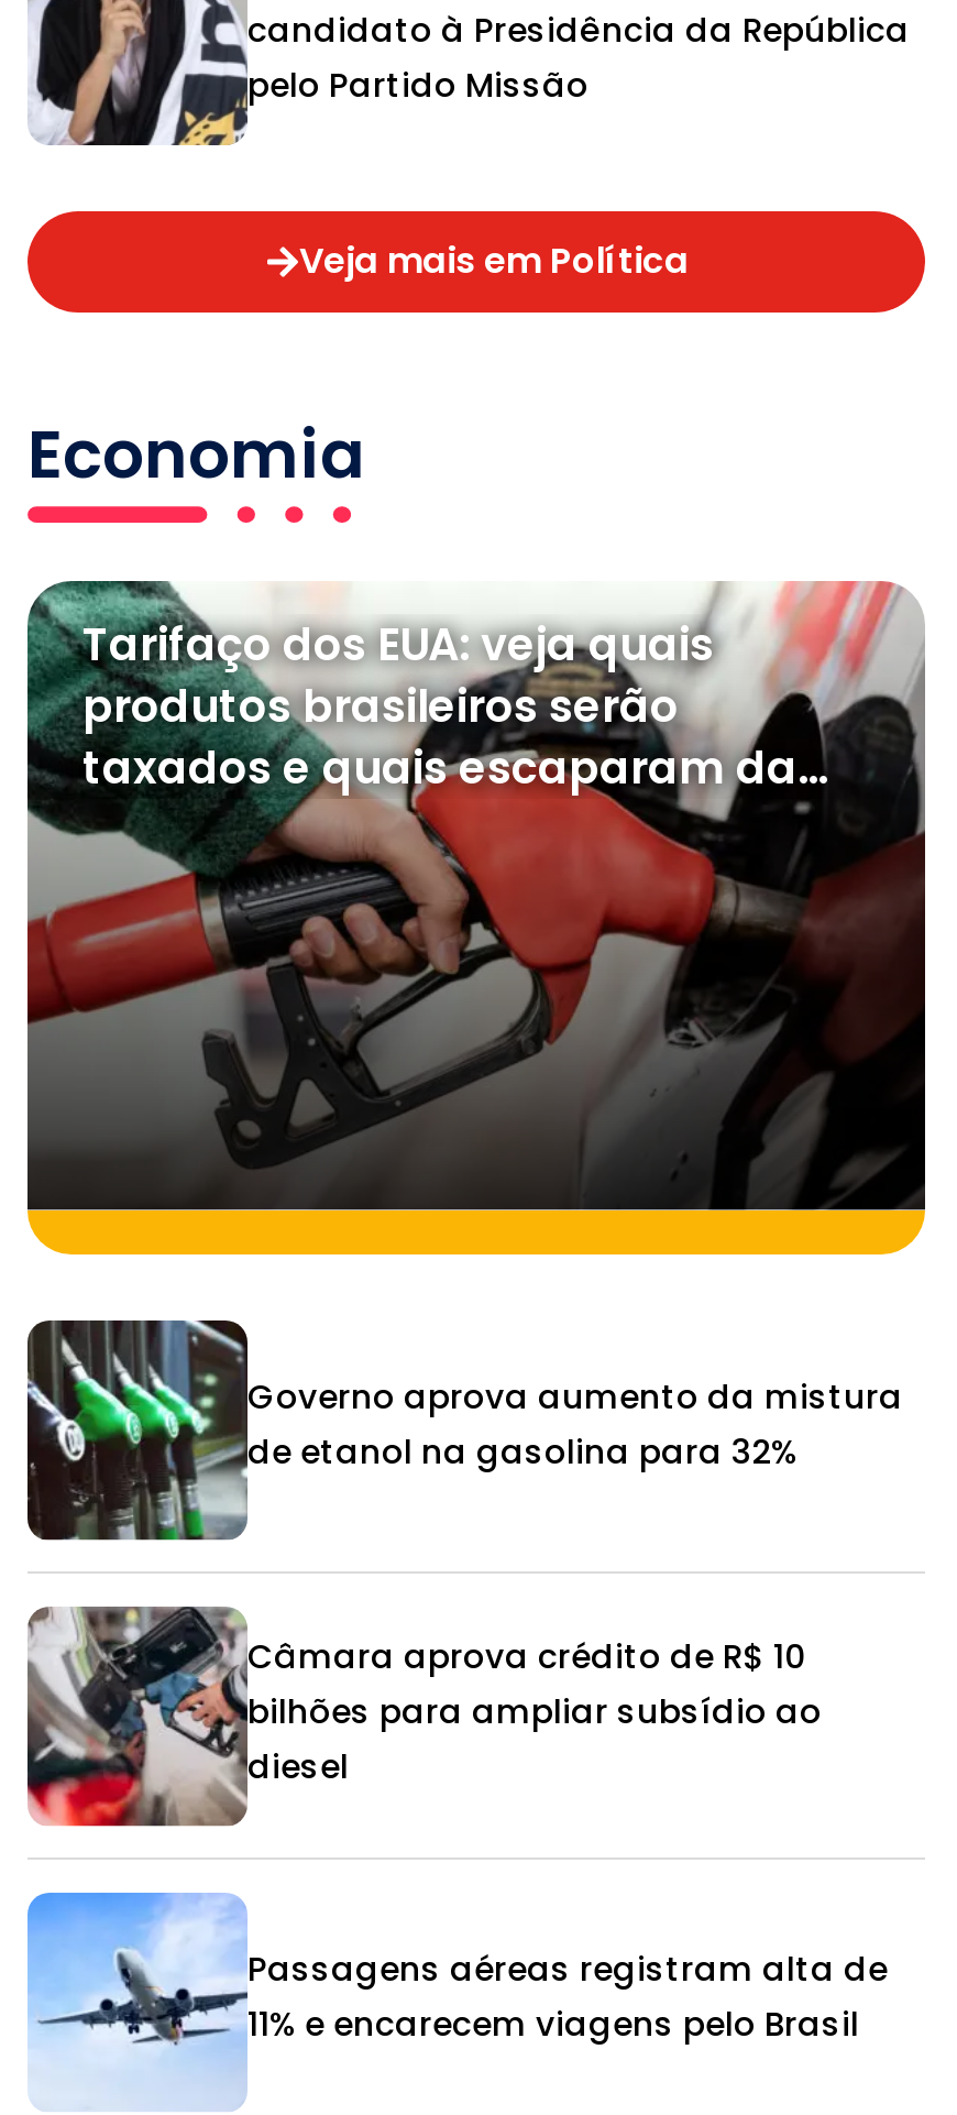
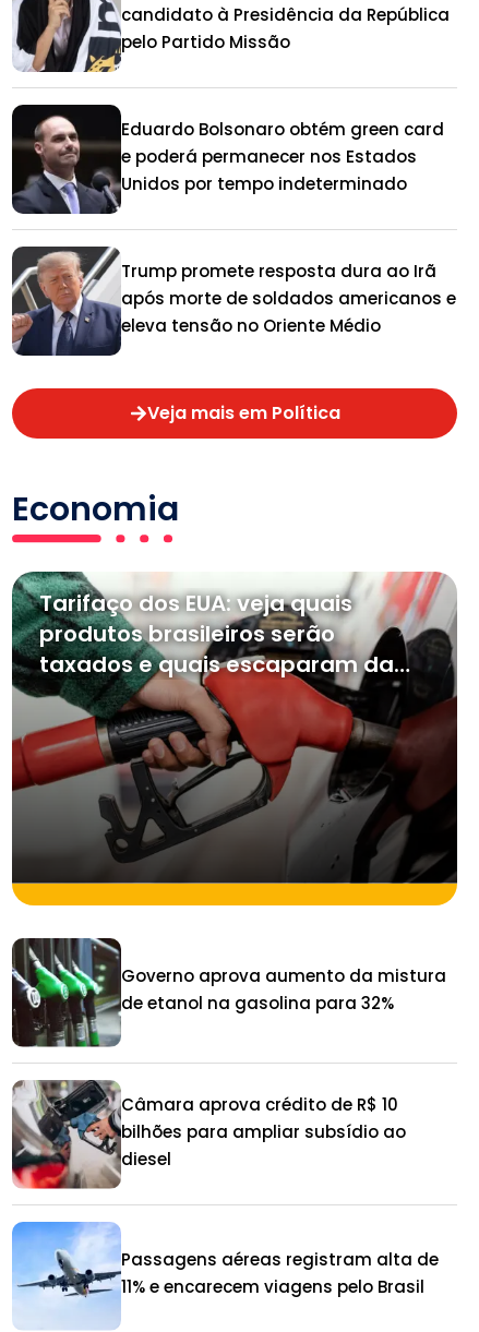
none -> [11,104,444,215] [image] | Eduardo Bolsonaro obtém green card | e poderá permanecer nos Estados | Unidos por tempo indeterminado
none -> [11,245,456,357] [image] | Trump promete resposta dura ao Irã | após morte de soldados americanos e | eleva tensão no Oriente Médio

